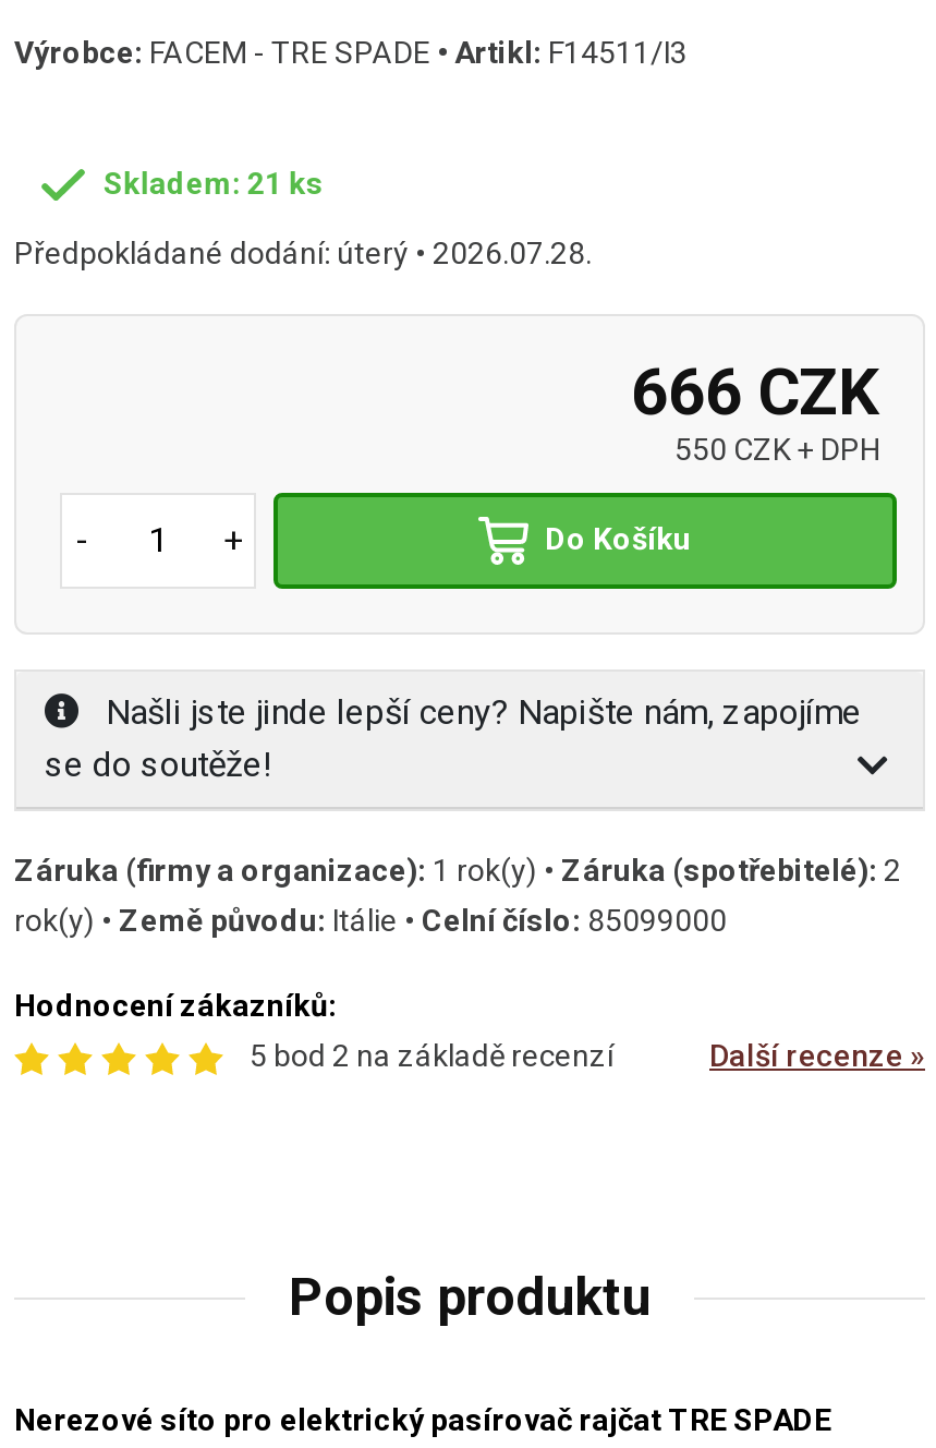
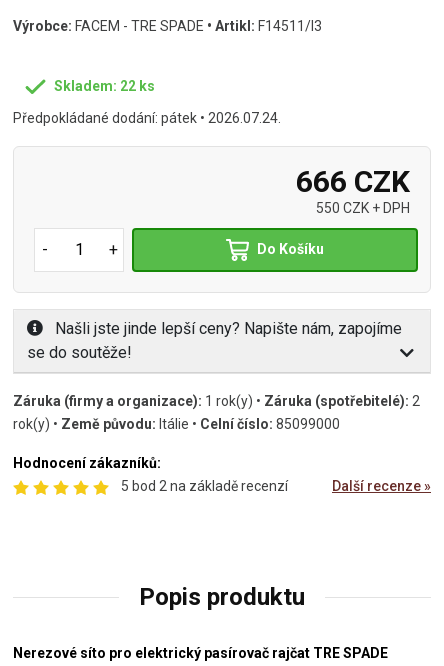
[103,166,323,201] Skladem: 21 ks -> [54,78,155,94] Skladem: 22 ks
[14,236,592,270] Předpokládané dodání: úterý • 2026.07.28. -> [13,110,281,126] Předpokládané dodání: pátek • 2026.07.24.

